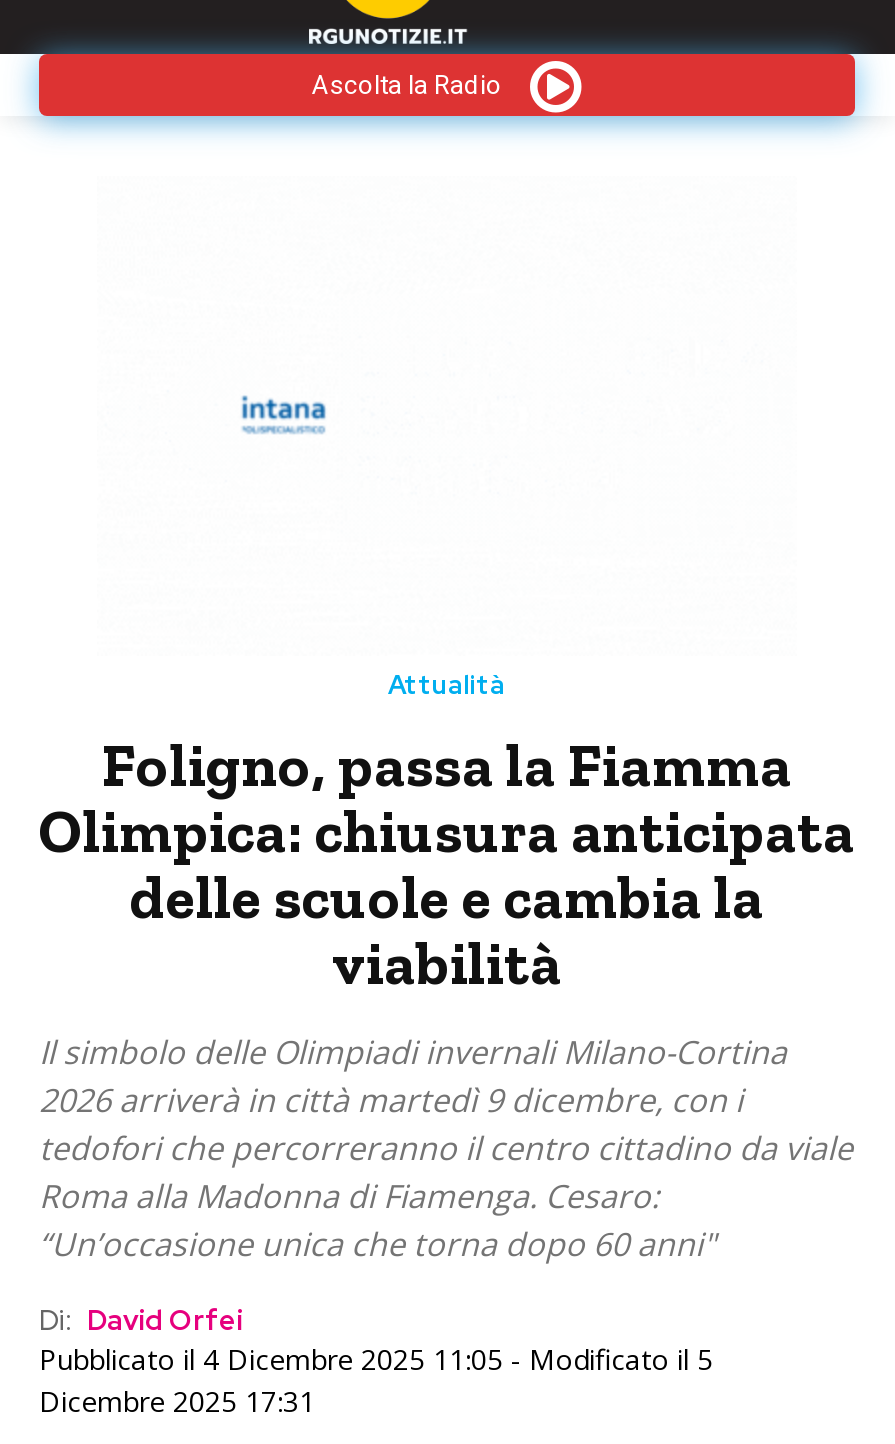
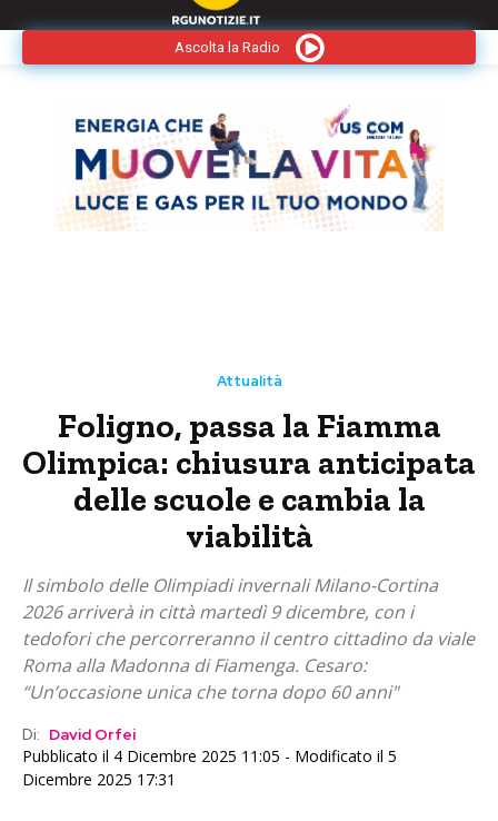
none -> [58,108,442,240] [image]

